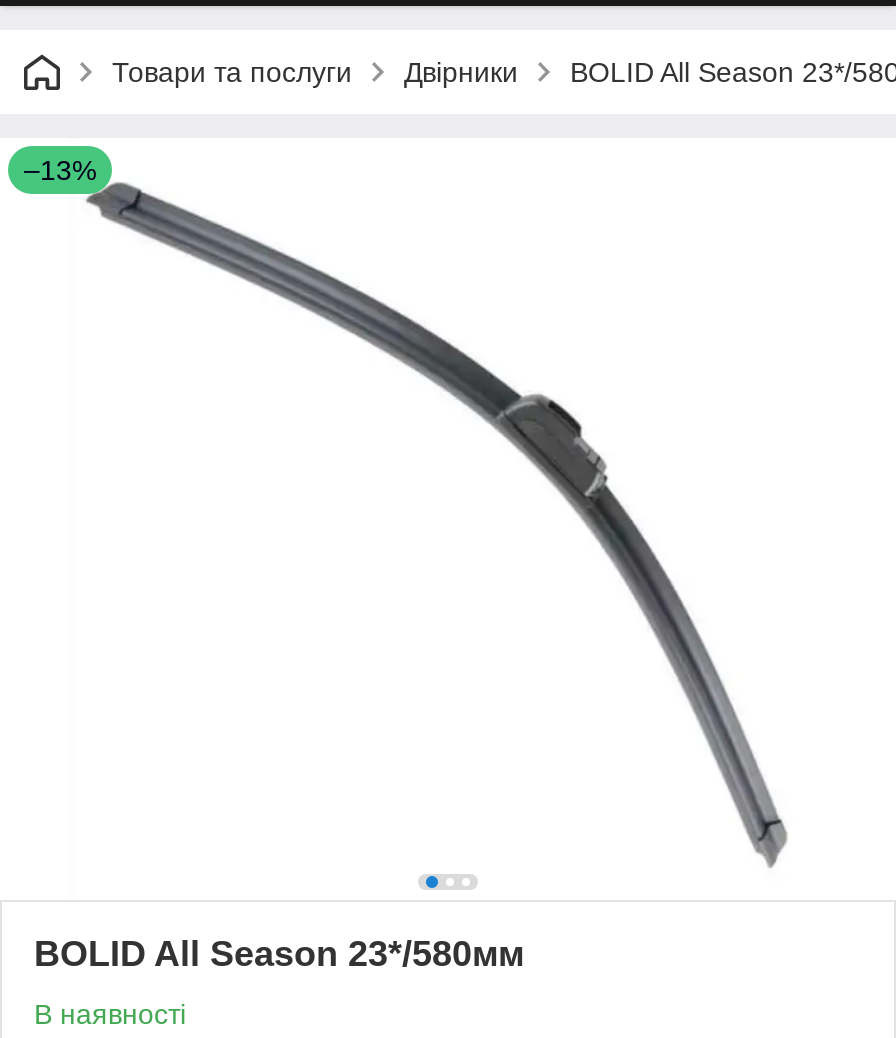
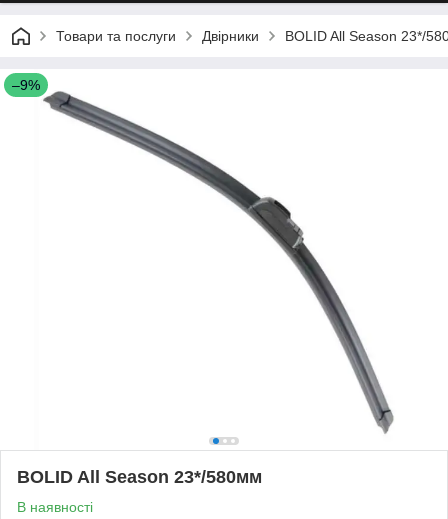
[24,154,96,186] –13% -> [12,77,40,93] –9%

